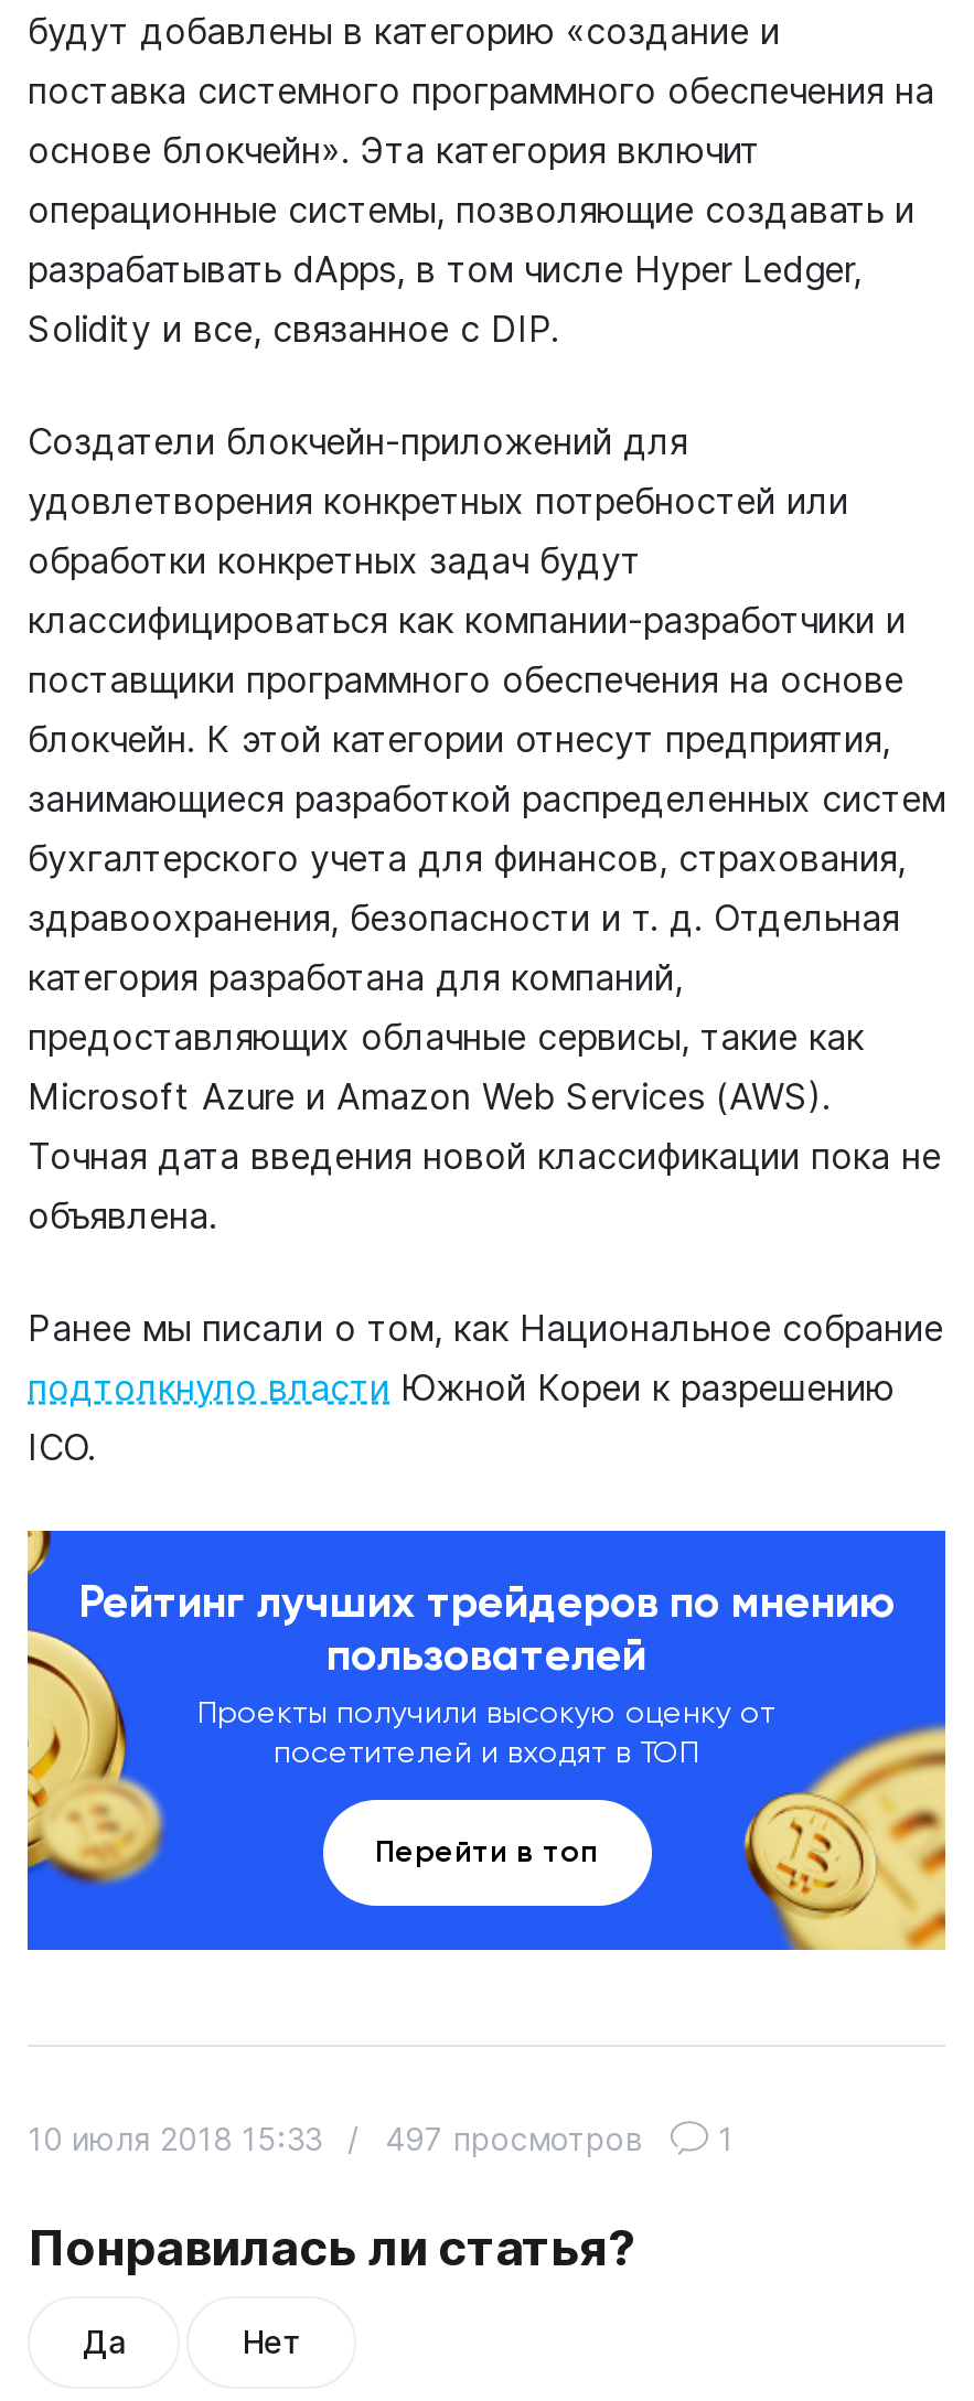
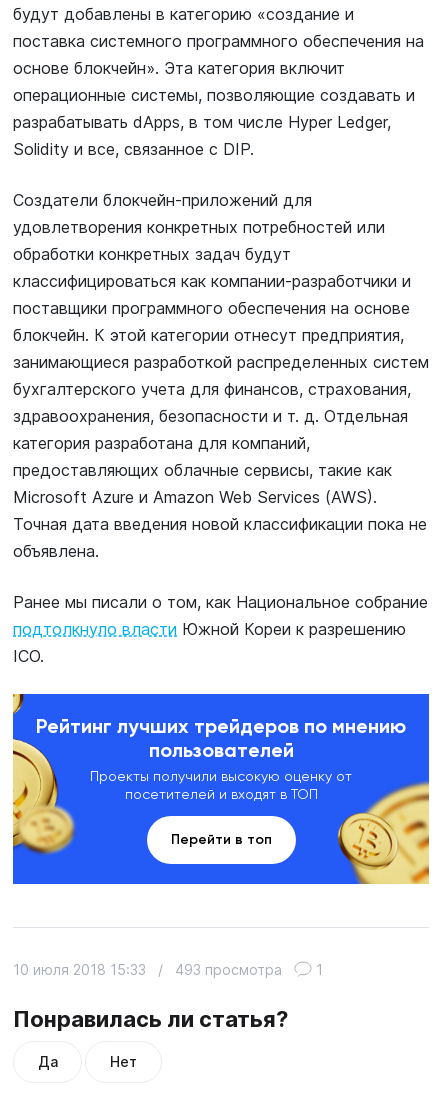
[385,2120,643,2157] 497 просмотров -> [175,961,282,978] 493 просмотра

